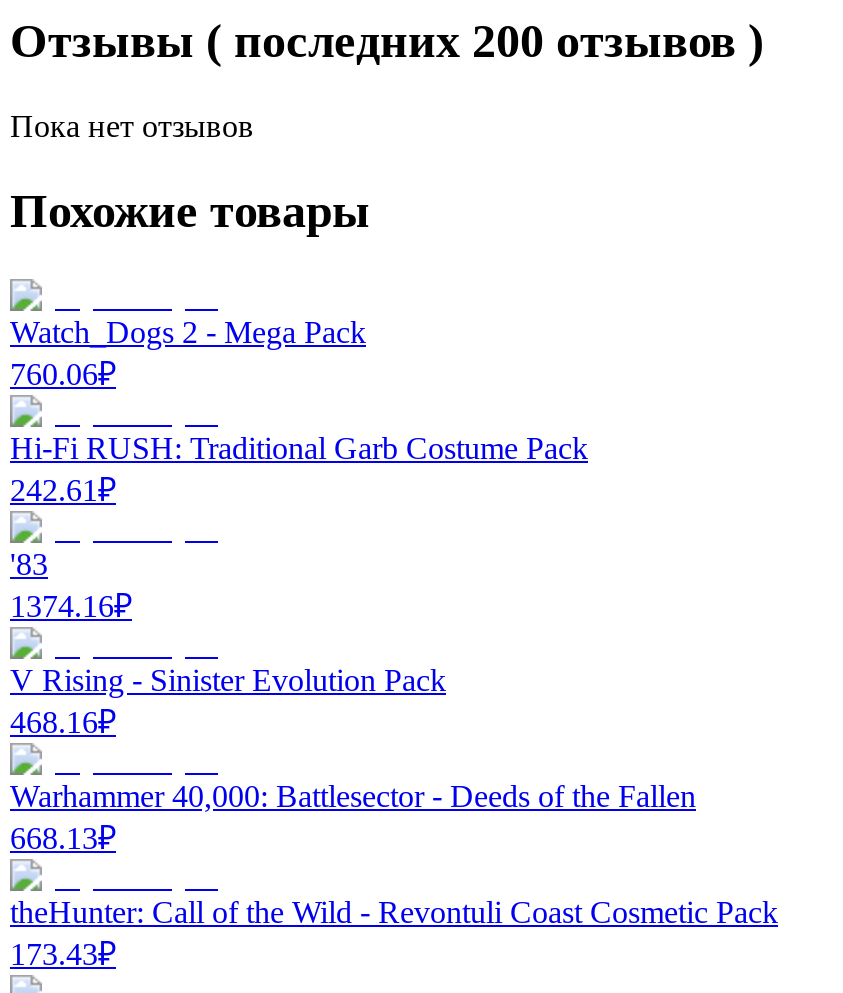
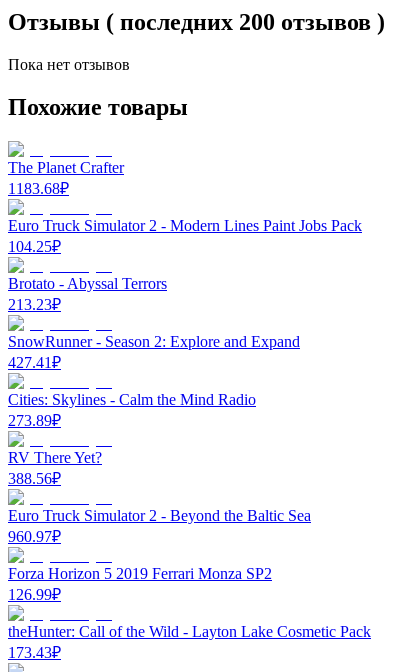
[10,314,778,928] Watch_Dogs 2 - Mega Pack | 760.06₽ | Hi-Fi RUSH: Traditional Garb Costume Pack | 242.61 ₽ | '83 | 1374.16₽ | V Rising - Sinister Evolution Pack | 468.16₽ | Warhammer 40,000: Battlesector - Deeds of the Fallen | 668.13₽ | theHunter: Call of the Wild - Revontuli Coast Cosmetic Pack -> [8,158,371,639] The Planet Crafter | 1183.68₽ | Euro Truck Simulator 2 - Modern Lines Paint Jobs Pack | 104.25₽ | Brotato - Abyssal Terrors | 213.23₽ | SnowRunner - Season 2: Explore and Expand | 427.41 ₽ | Cities: Skylines - Calm the Mind Radio | 273.89₽ | RV There Yet? | 388.56₽ | Euro Truck Simulator 2 - Beyond the Baltic Sea | 960.97₽ | Forza Horizon 5 2019 Ferrari Monza SP2 | 126.99₽ | theHunter: Call of the Wild - Layton Lake Cosmetic Pack

